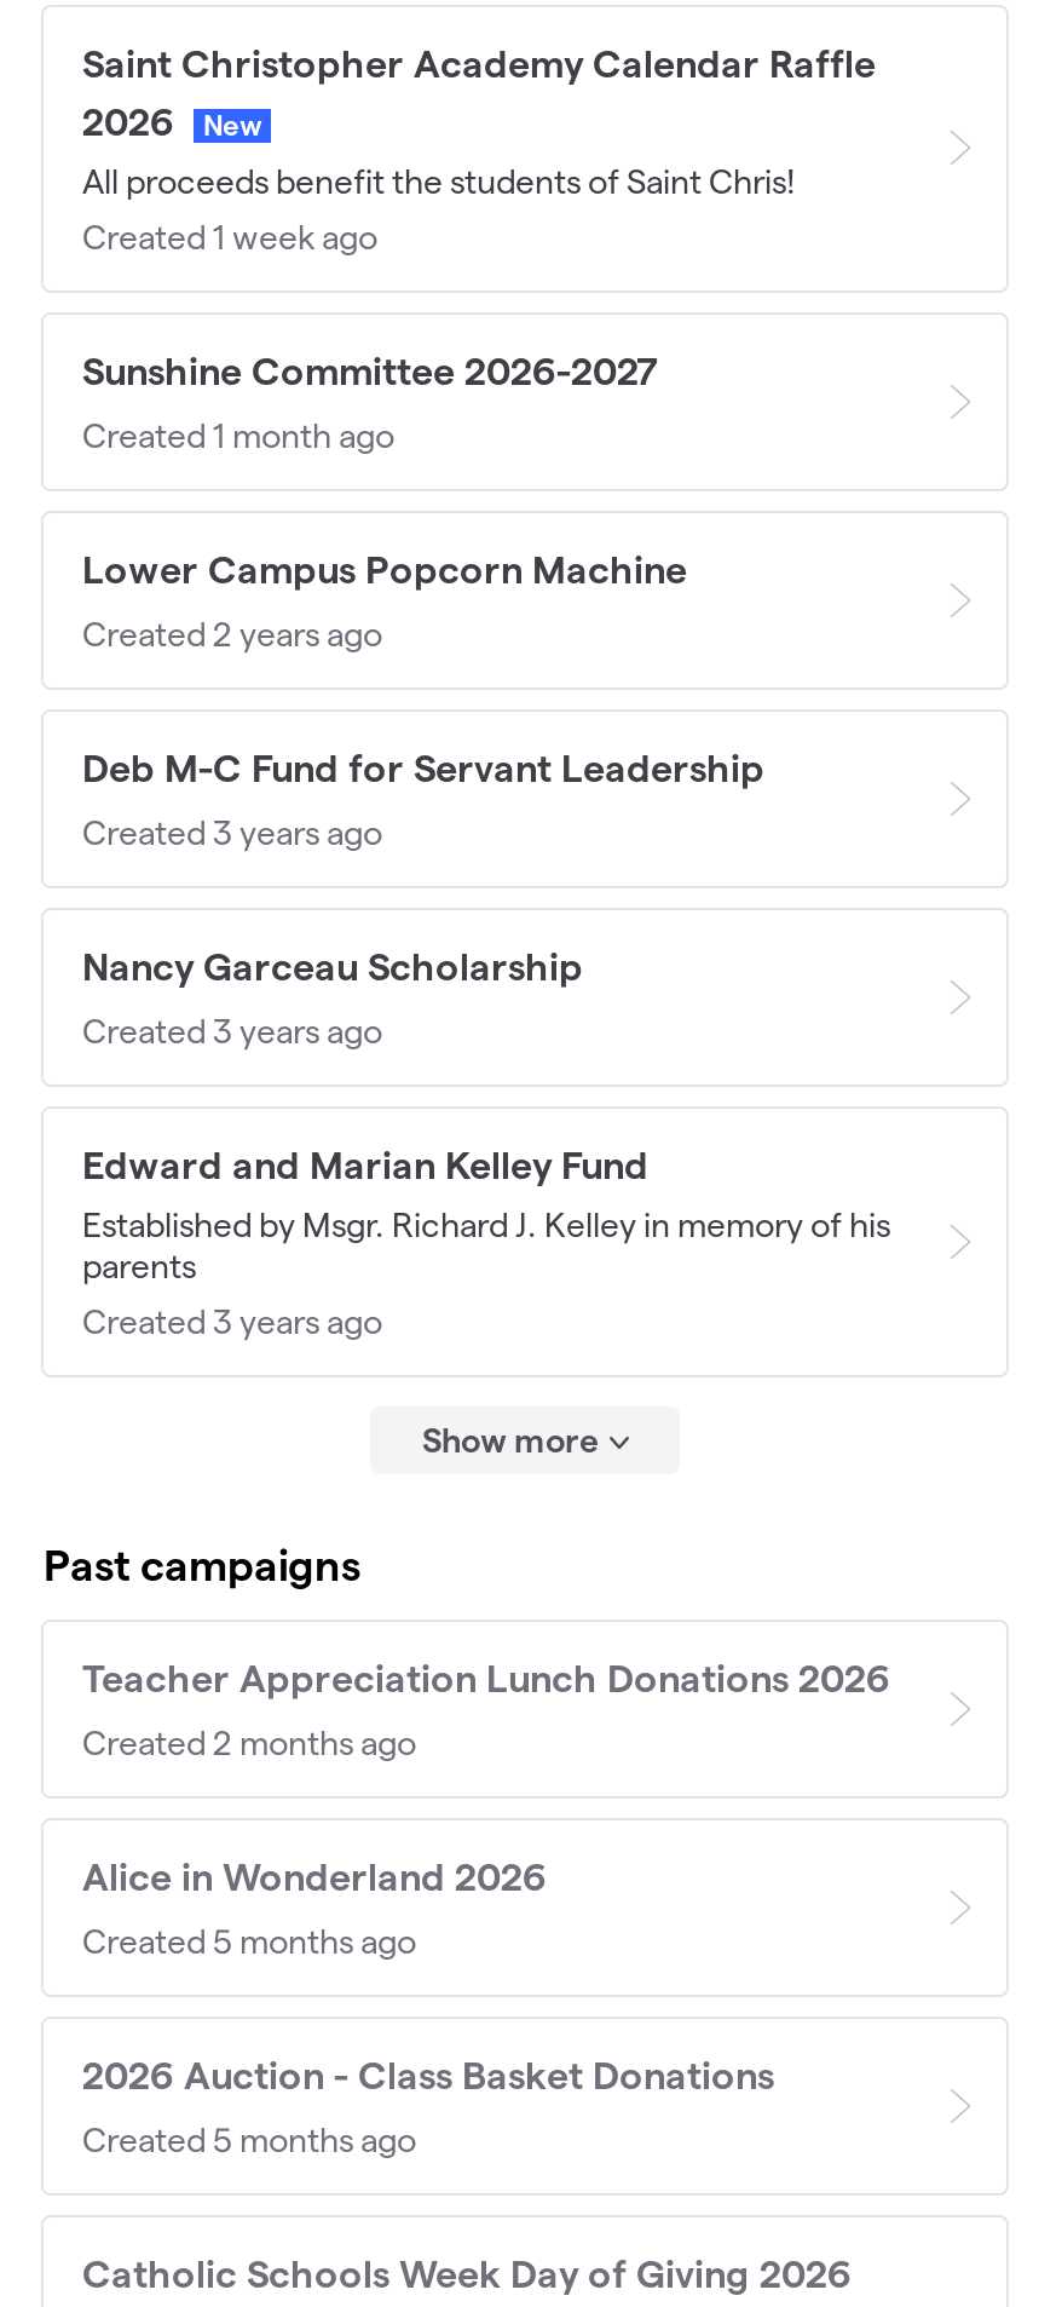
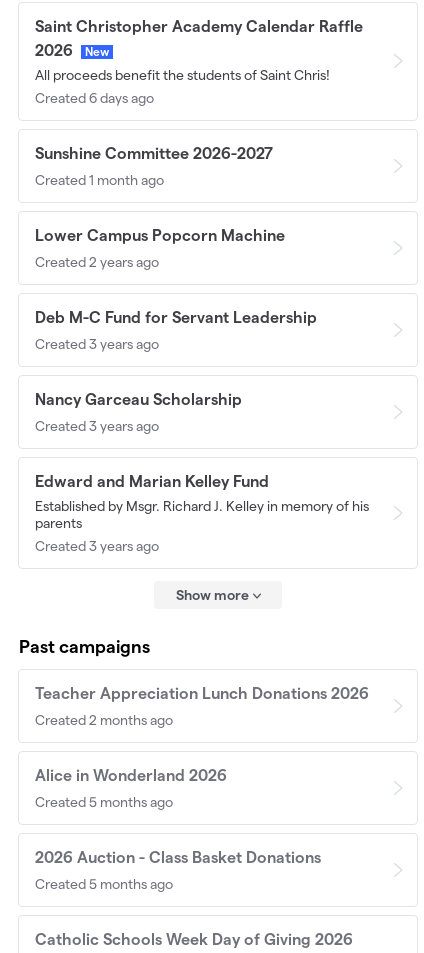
[82,217,377,256] Created 1 week ago -> [35,90,154,106] Created 6 days ago

